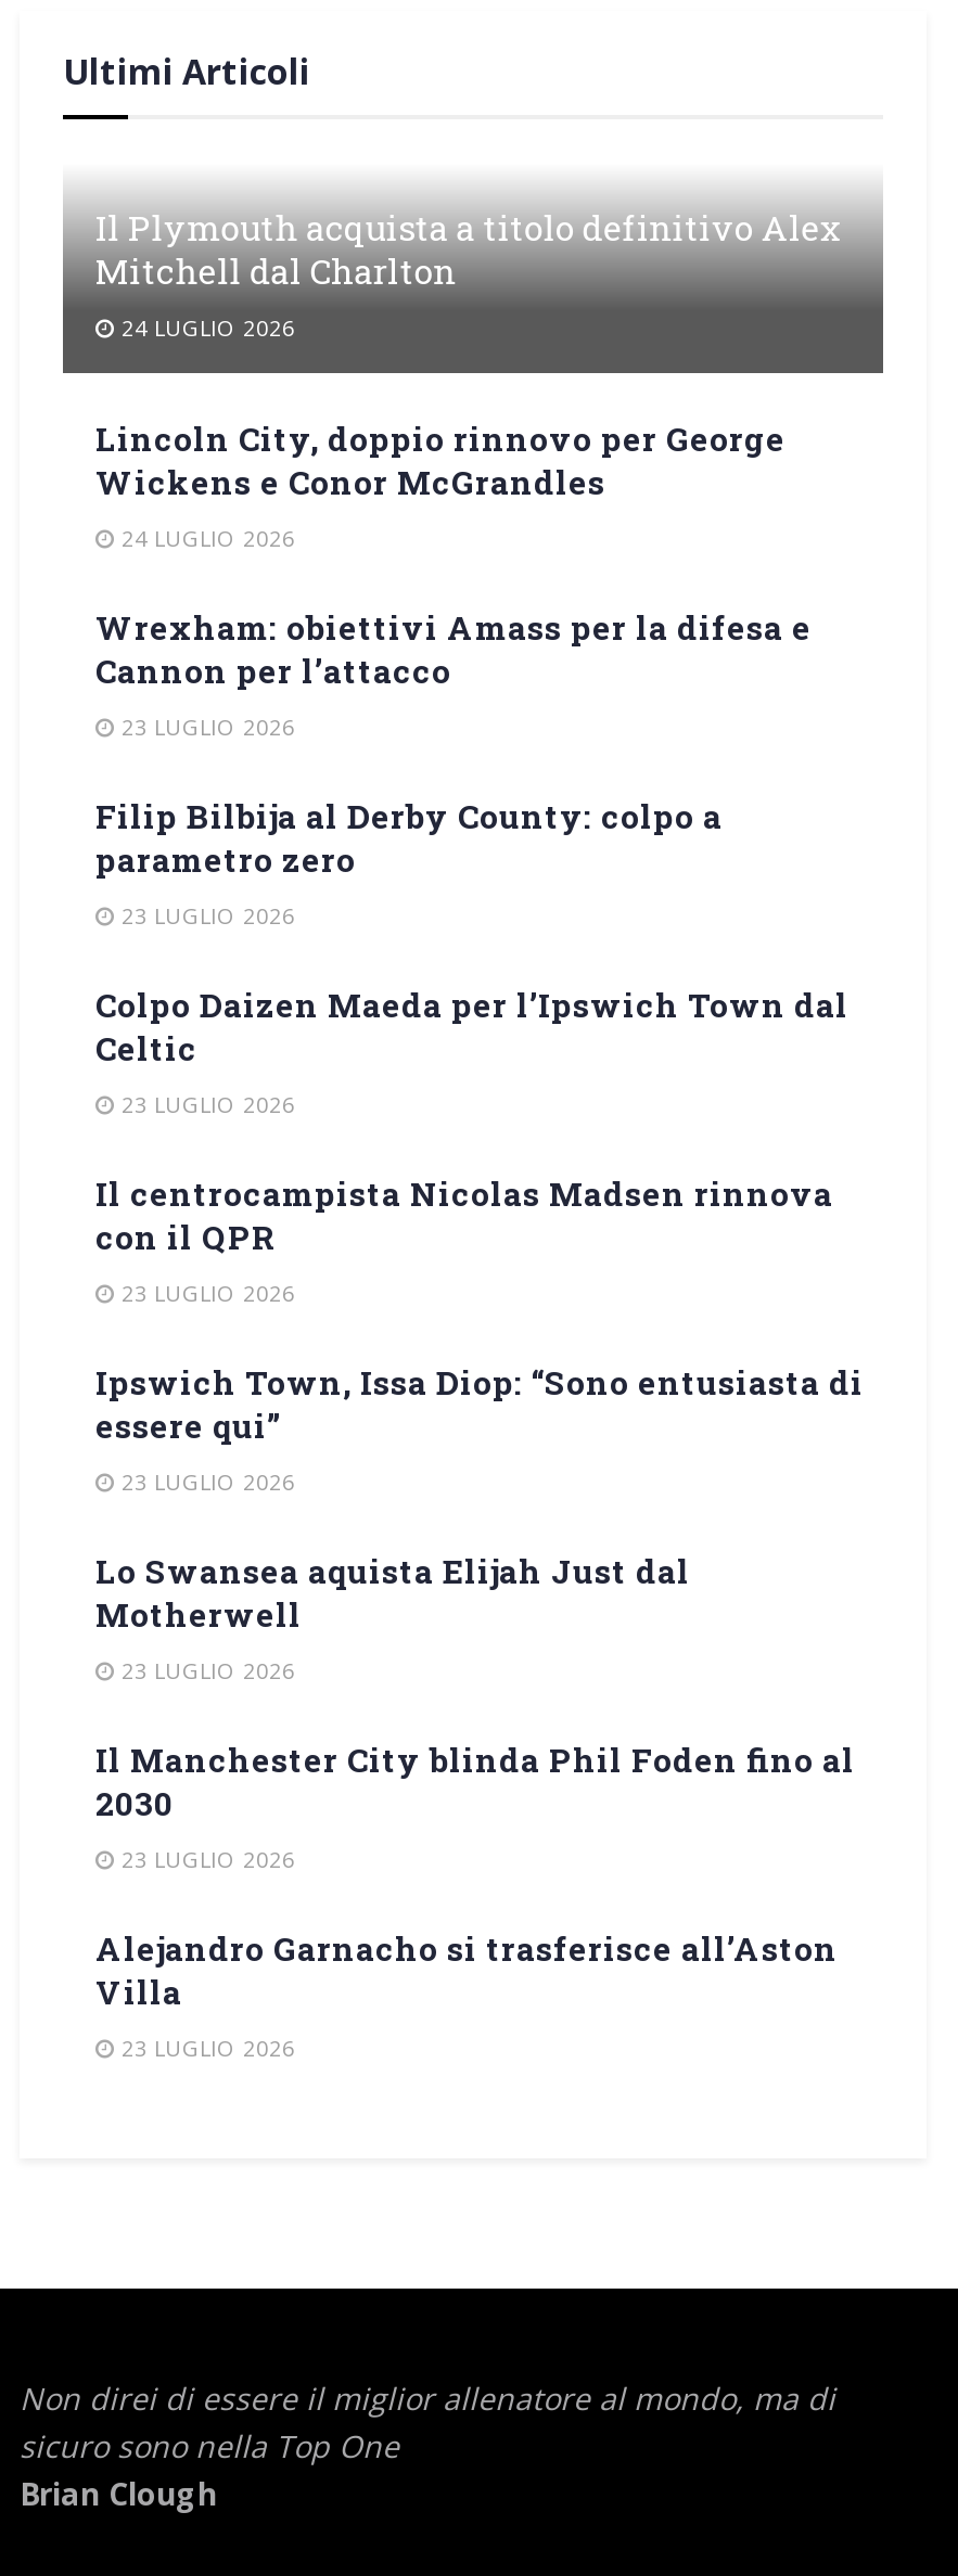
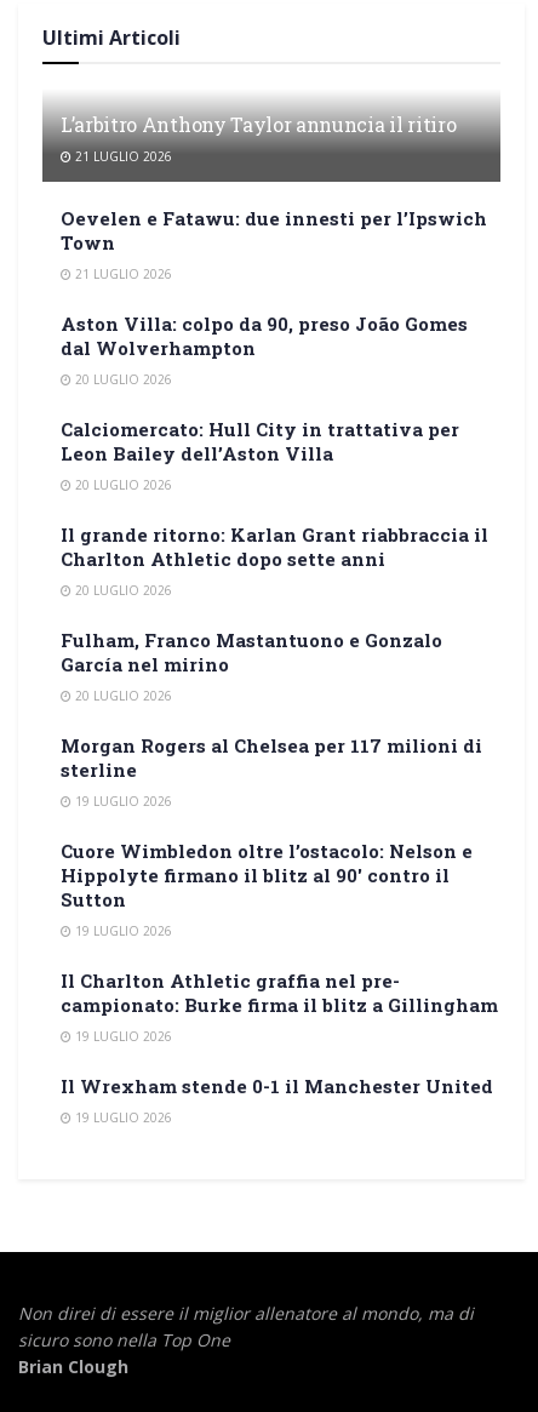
[95,203,843,342] Il Plymouth acquista a titolo definitivo Alex | Mitchell dal Charlton | 24 LUGLIO 2026 -> [61,111,456,164] L’arbitro Anthony Taylor annuncia il ritiro | 21 LUGLIO 2026
[95,416,785,552] Lincoln City, doppio rinnovo per George | Wickens e Conor McGrandles | 24 LUGLIO 2026 -> [61,206,487,282] Oevelen e Fatawu: due innesti per l’Ipswich | Town | 21 LUGLIO 2026
[95,604,812,741] Wrexham: obiettivi Amass per la difesa e | Cannon per l’attacco | 23 LUGLIO 2026 -> [61,311,468,387] Aston Villa: colpo da 90, preso João Gomes | dal Wolverhampton | 20 LUGLIO 2026
[95,793,723,930] Filip Bilbija al Derby County: colpo a | parametro zero | 23 LUGLIO 2026 -> [61,416,459,493] Calciomercato: Hull City in trattativa per | Leon Bailey dell’Aston Villa | 20 LUGLIO 2026
[95,982,848,1118] Colpo Daizen Maeda per l’Ipswich Town dal | Celtic | 23 LUGLIO 2026 -> [61,522,488,598] Il grande ritorno: Karlan Grant riabbraccia il | Charlton Athletic dopo sette anni | 20 LUGLIO 2026
[95,1171,833,1307] Il centrocampista Nicolas Madsen rinnova | con il QPR | 23 LUGLIO 2026 -> [61,627,442,704] Fulham, Franco Mastantuono e Gonzalo | García nel mirino | 20 LUGLIO 2026
[95,1359,864,1496] Ipswich Town, Issa Diop: “Sono entusiasta di | essere qui” | 23 LUGLIO 2026 -> [61,733,482,809] Morgan Rogers al Chelsea per 117 milioni di | sterline | 19 LUGLIO 2026
[95,1548,690,1685] Lo Swansea aquista Elijah Just dal | Motherwell | 23 LUGLIO 2026 -> [61,838,473,939] Cuore Wimbledon oltre l’ostacolo: Nelson e | Hippolyte firmano il blitz al 90′ contro il | Sutton | 19 LUGLIO 2026
[95,1737,855,1873] Il Manchester City blinda Phil Foden fino al | 2030 | 23 LUGLIO 2026 -> [61,968,498,1044] Il Charlton Athletic graffia nel pre- | campionato: Burke firma il blitz a Gillingham | 19 LUGLIO 2026
[95,1925,838,2062] Alejandro Garnacho si trasferisce all’Aston | Villa | 23 LUGLIO 2026 -> [61,1073,493,1125] Il Wrexham stende 0-1 il Manchester United | 19 LUGLIO 2026

